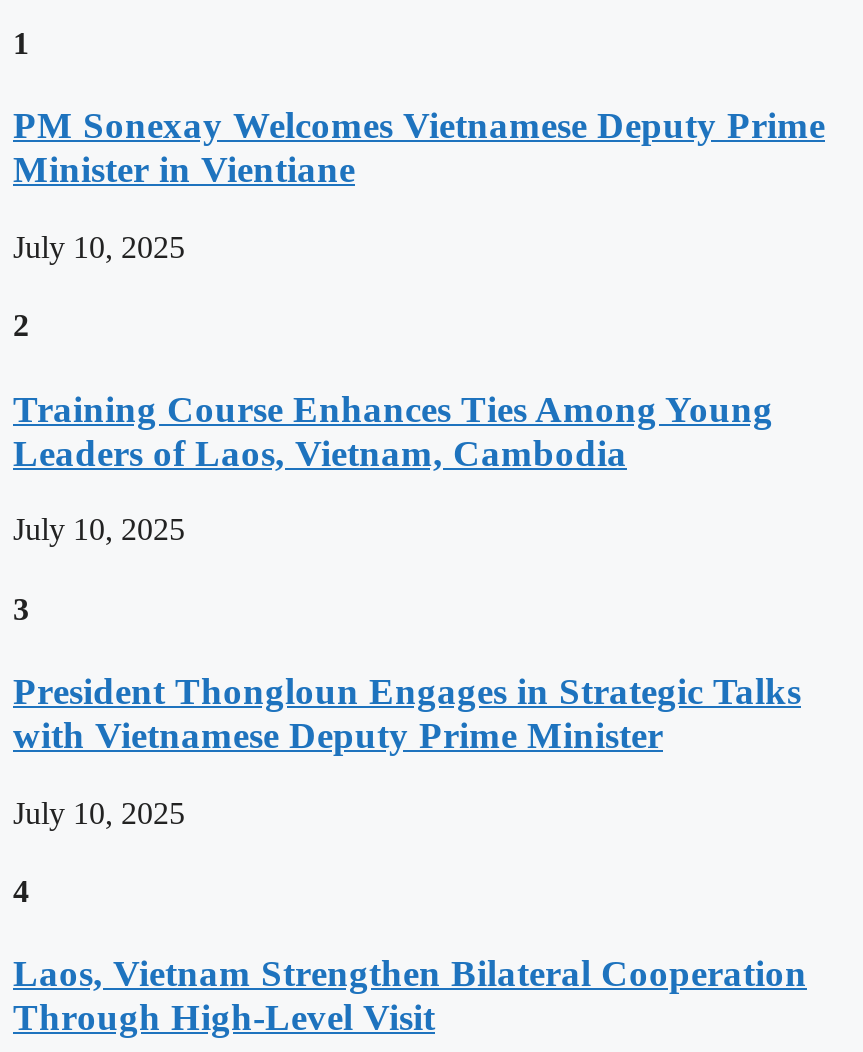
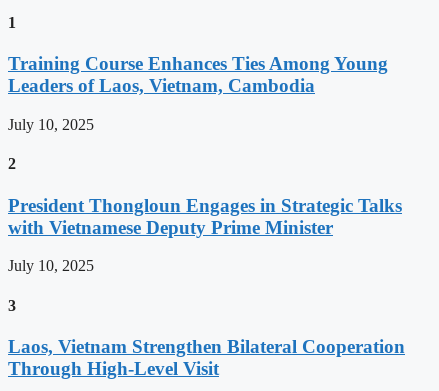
[13,105,825,343] PM Sonexay Welcomes Vietnamese Deputy Prime | Minister in Vientiane | July 10, 2025 | 2 -> none
[13,591,29,625] 3 -> [8,155,16,172] 2
[13,874,29,908] 4 -> [8,297,16,314] 3

